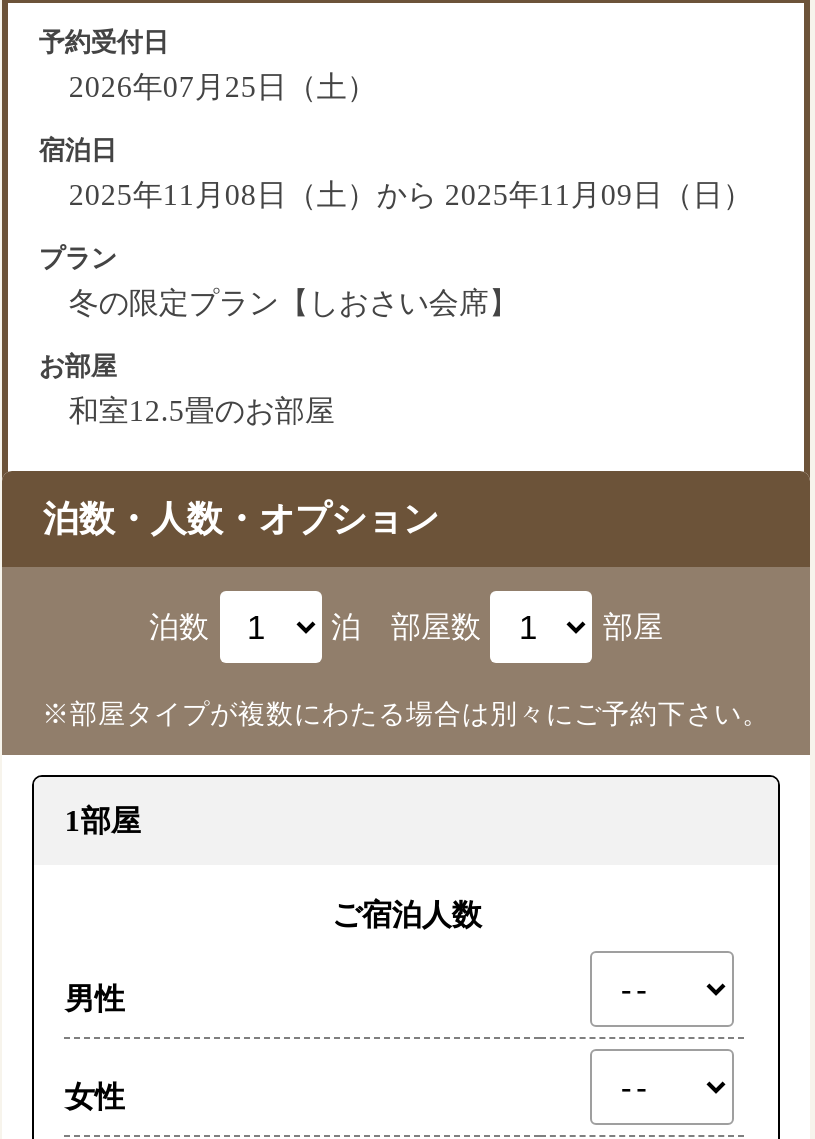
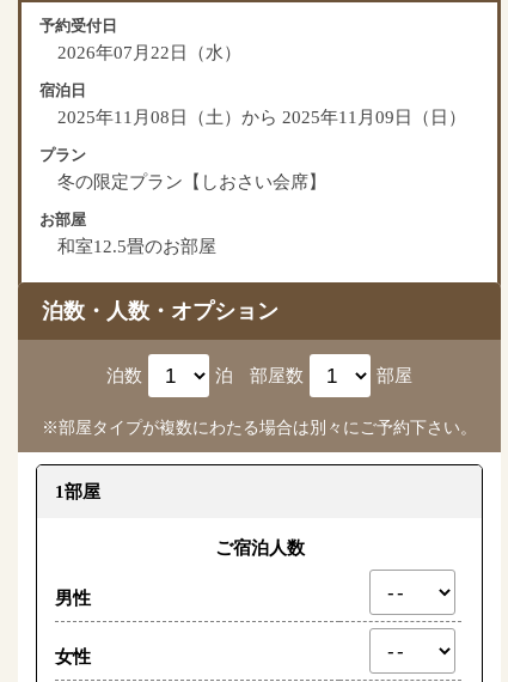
[69,71,377,103] 2026年07月25日（土） -> [58,43,242,62] 2026年07月22日（水）

